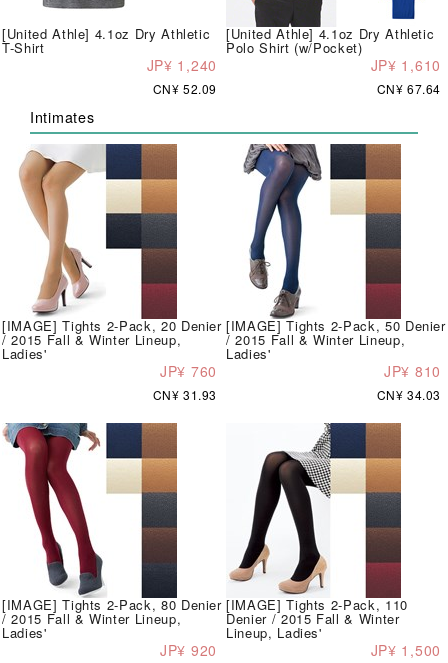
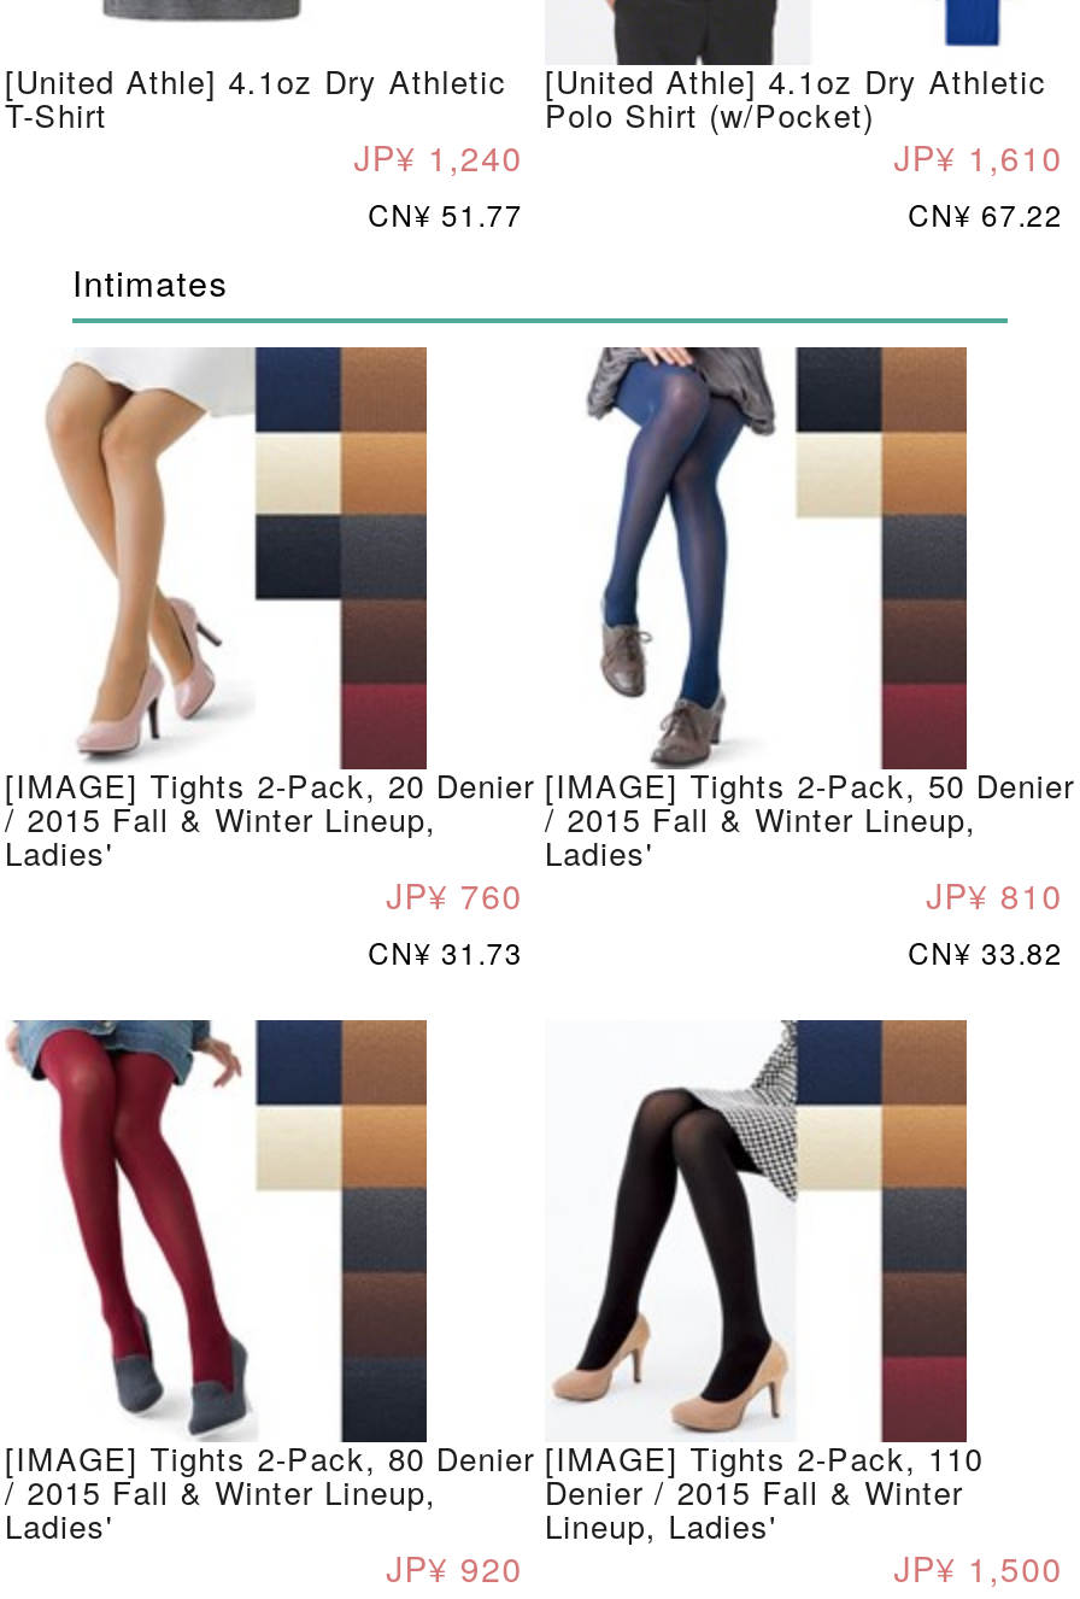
[153,80,217,97] CN¥ 52.09 -> [368,194,523,235] CN¥ 51.77
[377,80,441,97] CN¥ 67.64 -> [908,194,1063,235] CN¥ 67.22
[153,386,217,403] CN¥ 31.93 -> [368,931,523,972] CN¥ 31.73
[377,386,441,403] CN¥ 34.03 -> [908,931,1063,972] CN¥ 33.82

